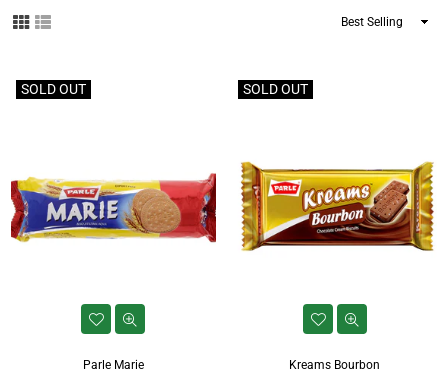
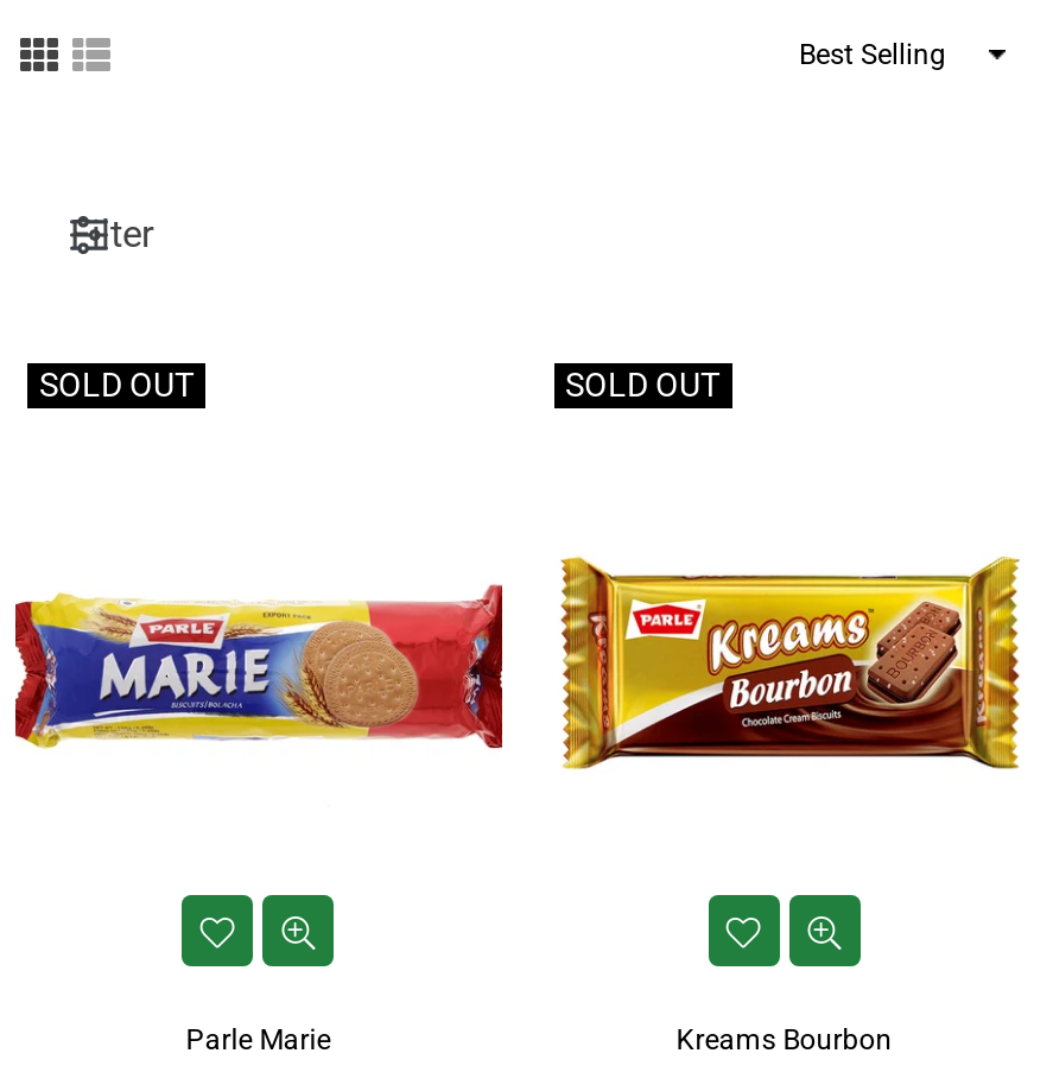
none -> [70,211,153,256] Filter

